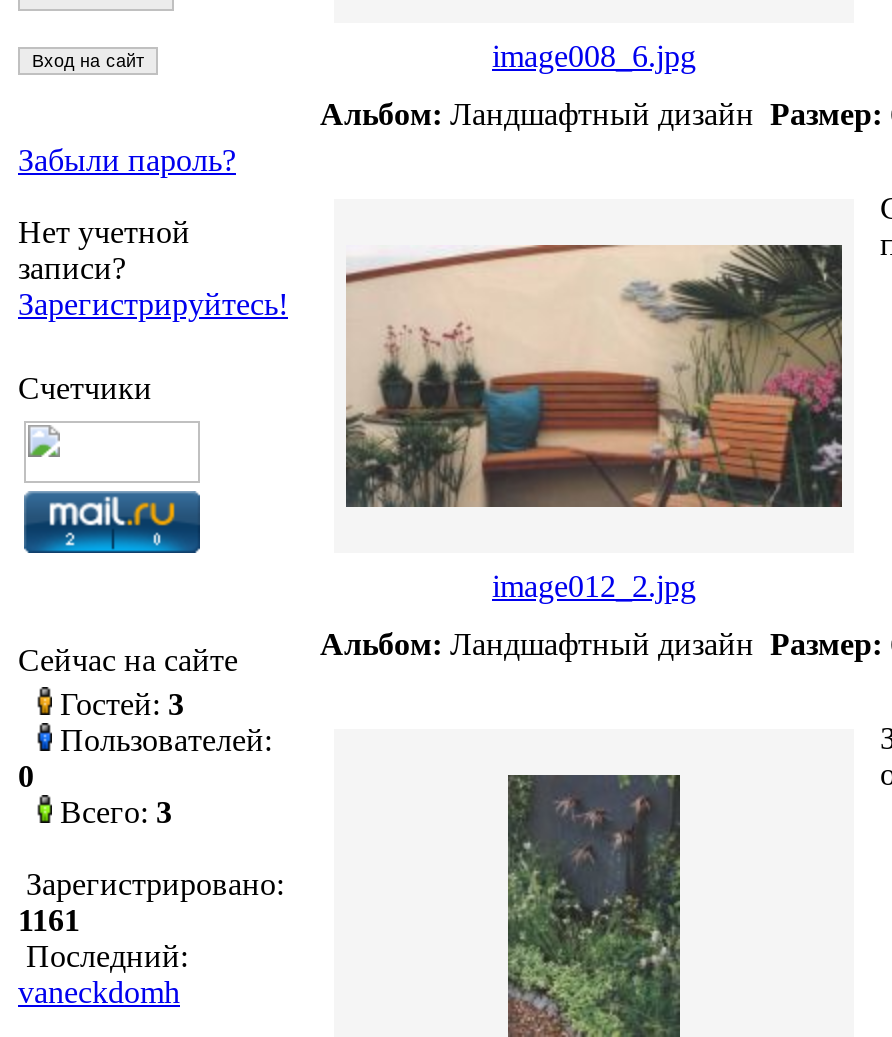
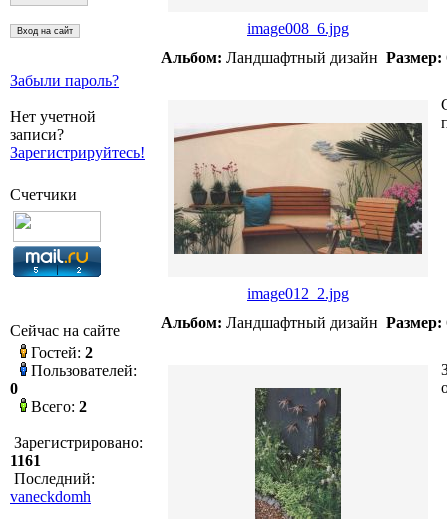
[52,687,184,721] Гостей: 3 -> [27,344,93,361] Гостей: 2
[52,795,172,829] Всего: 3 -> [27,398,87,415] Всего: 2

